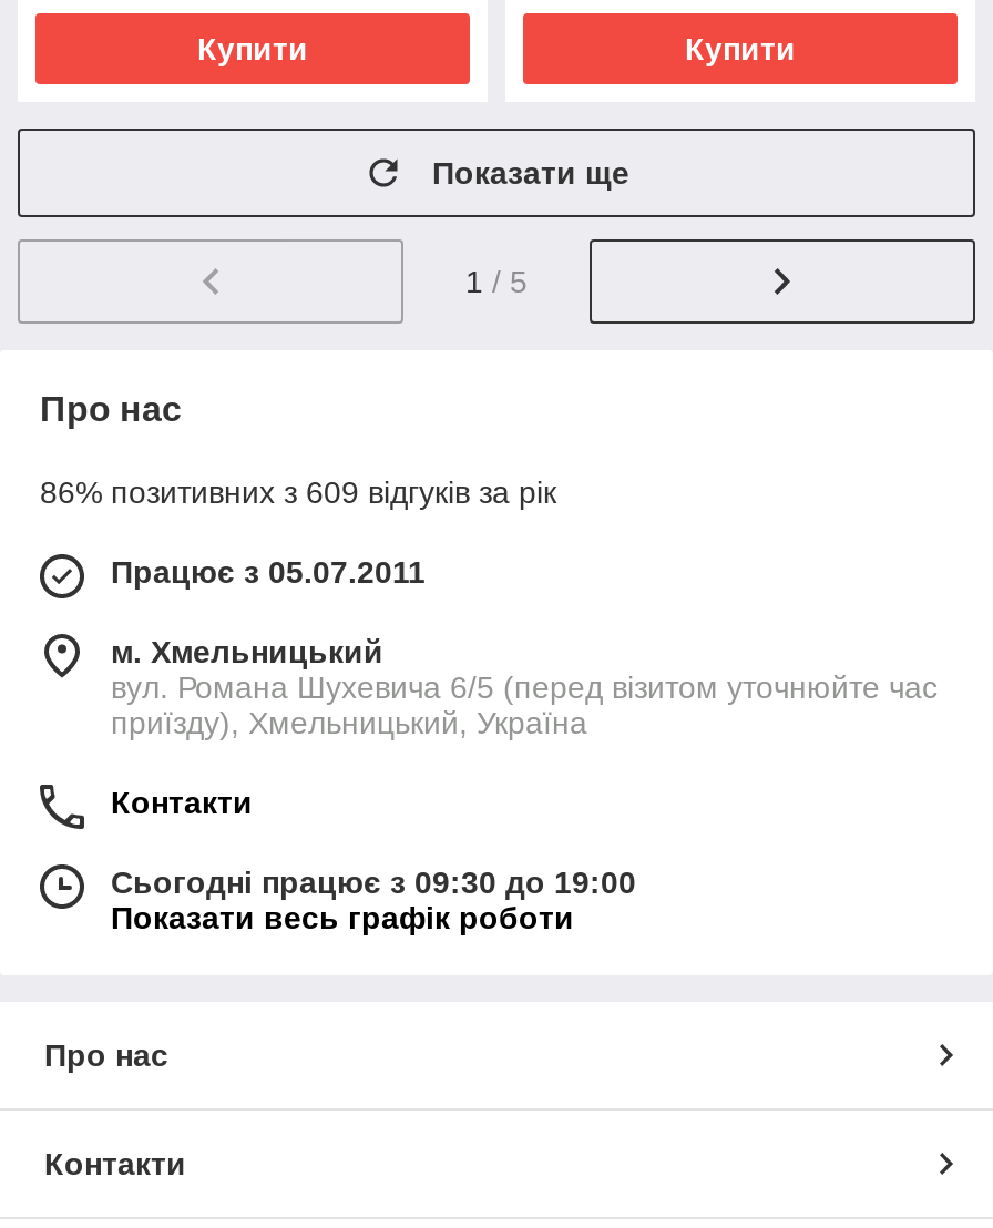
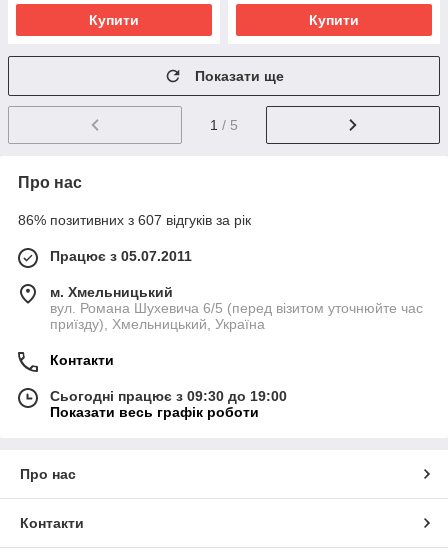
[40,474,556,510] 86% позитивних з 609 відгуків за рік -> [18,212,251,228] 86% позитивних з 607 відгуків за рік

